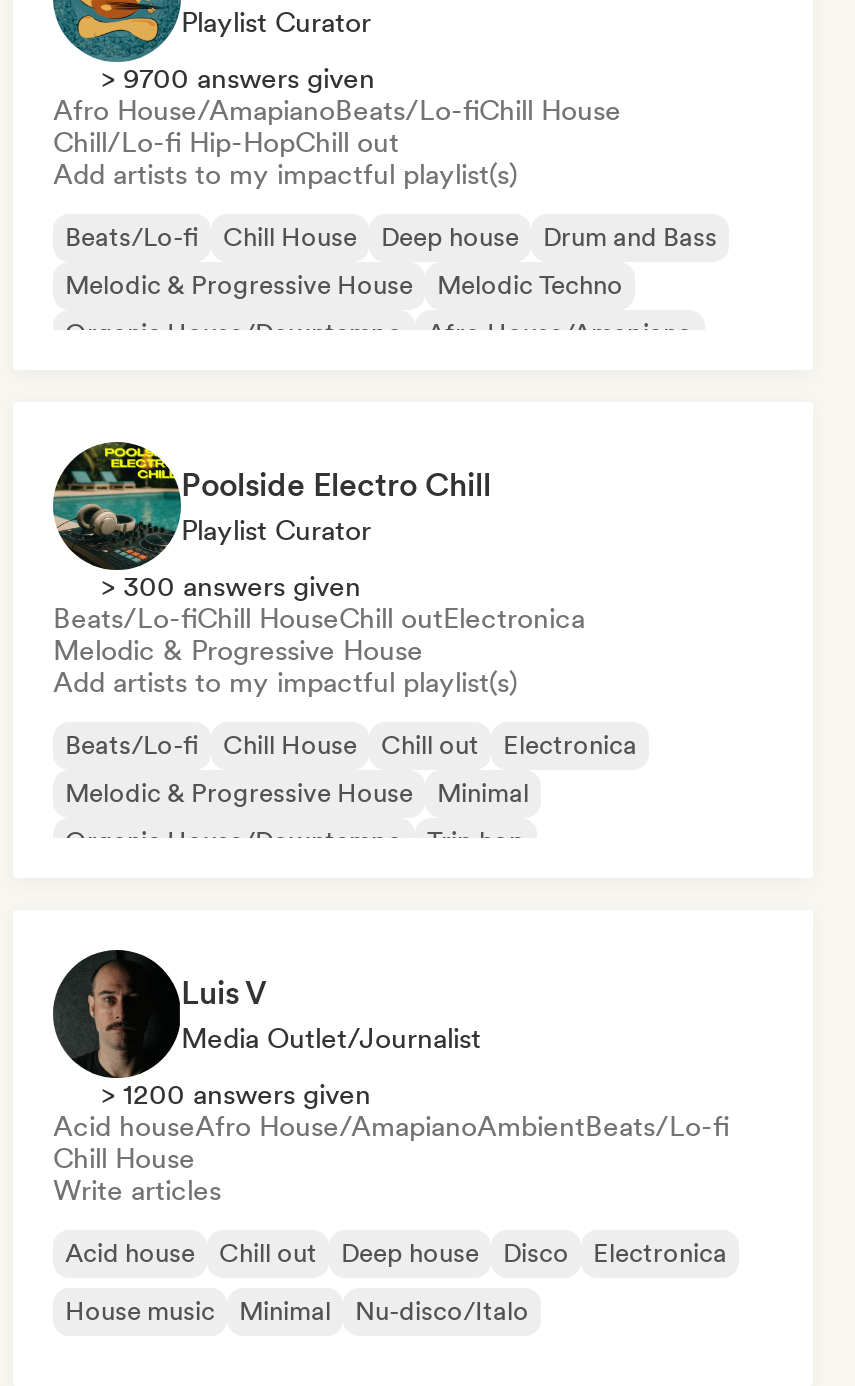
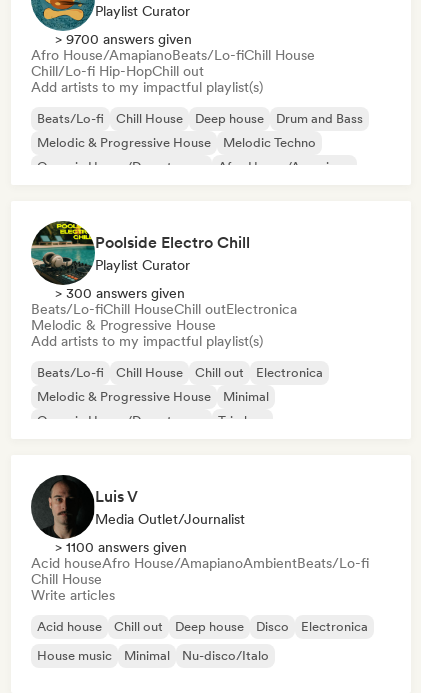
[101,1078,371,1110] > 1200 answers given -> [55,539,187,555] > 1100 answers given

